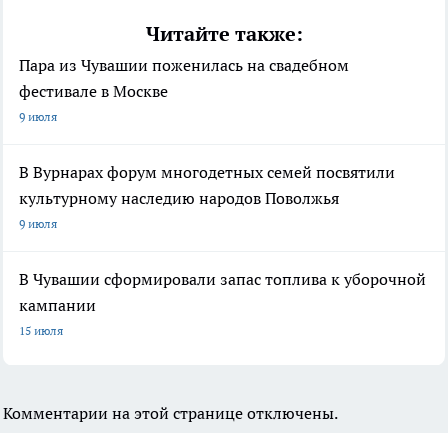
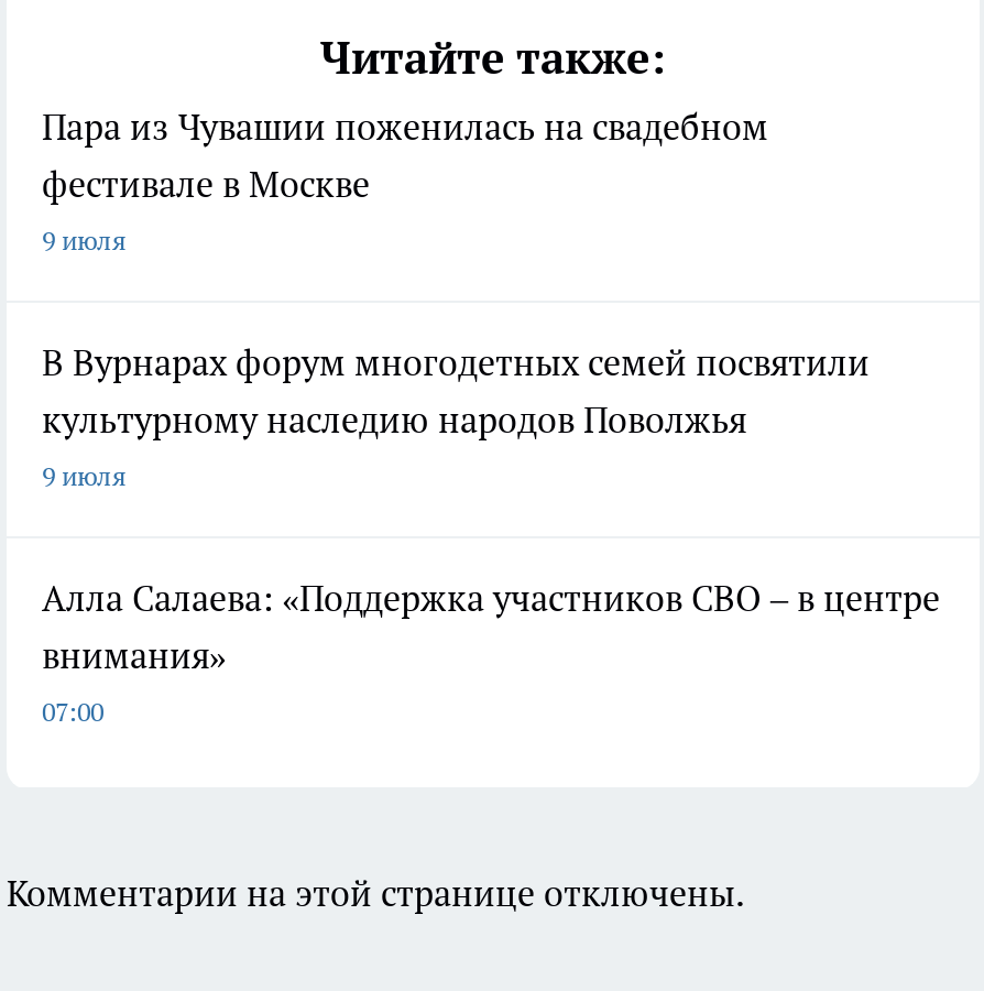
[19,269,426,338] В Чувашии сформировали запас топлива к уборочной | кампании | 15 июля -> [42,575,940,727] Алла Салаева: «Поддержка участников СВО – в центре | внимания» | 07:00

